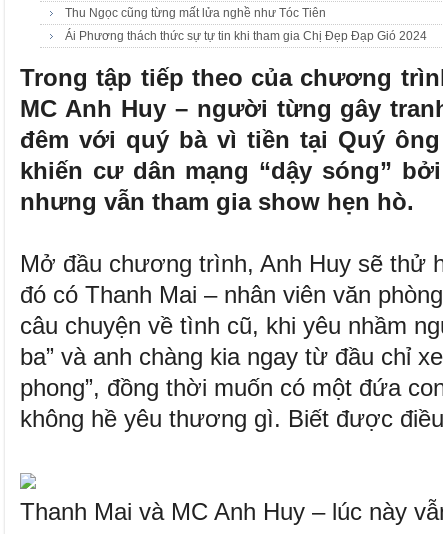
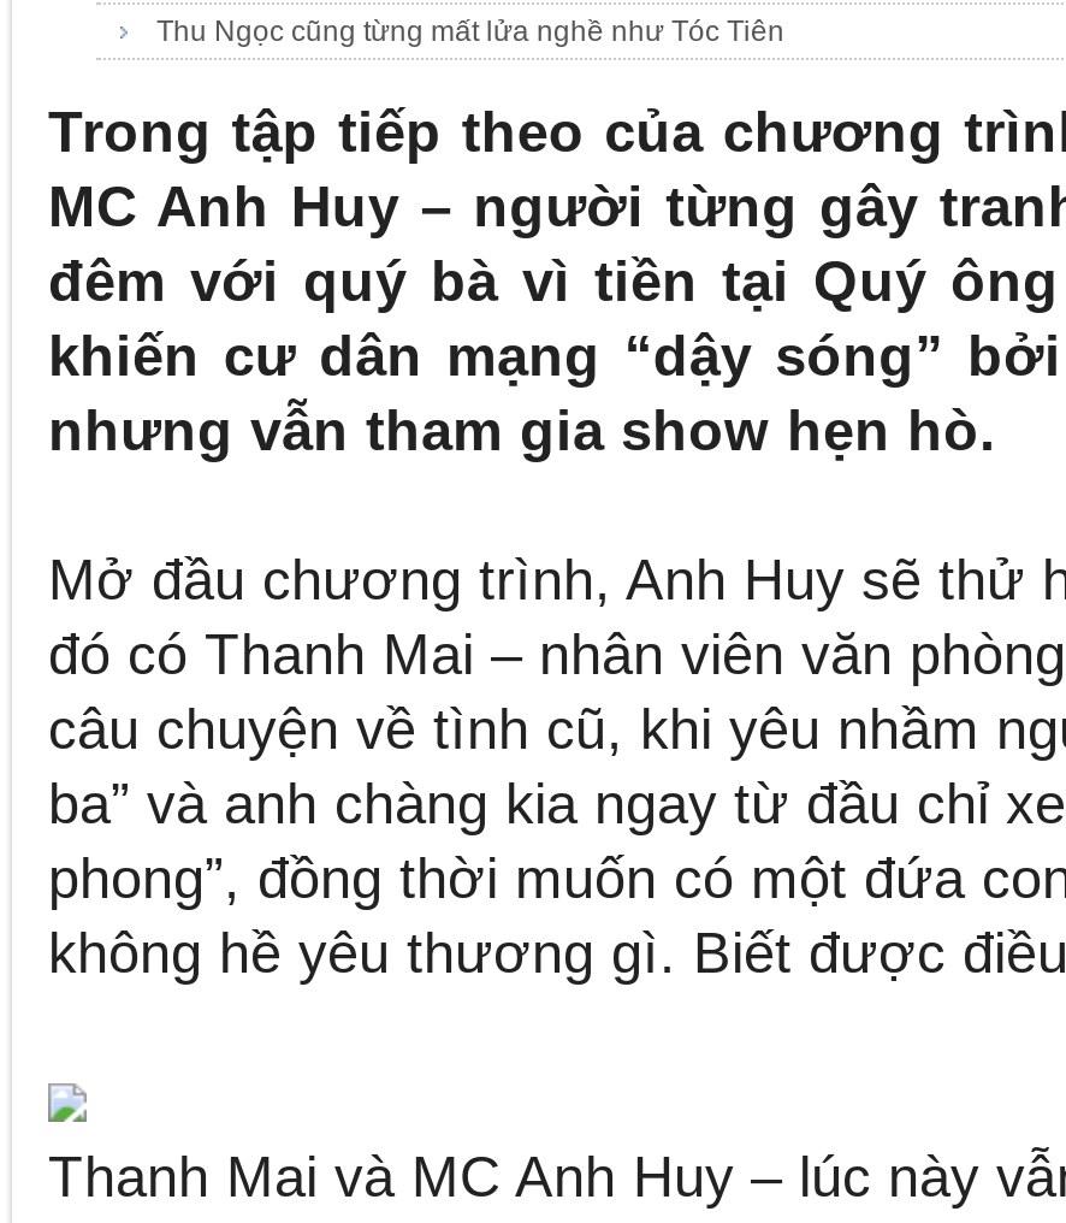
[65,29,427,43] Ái Phương thách thức sự tự tin khi tham gia Chị Đẹp Đạp Gió 2024 -> none

